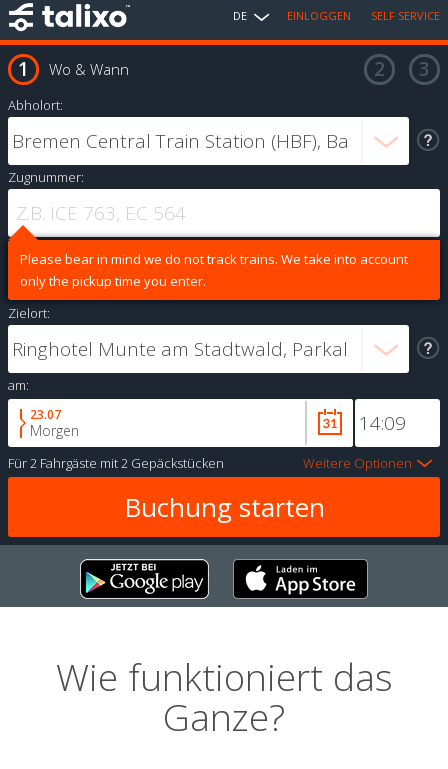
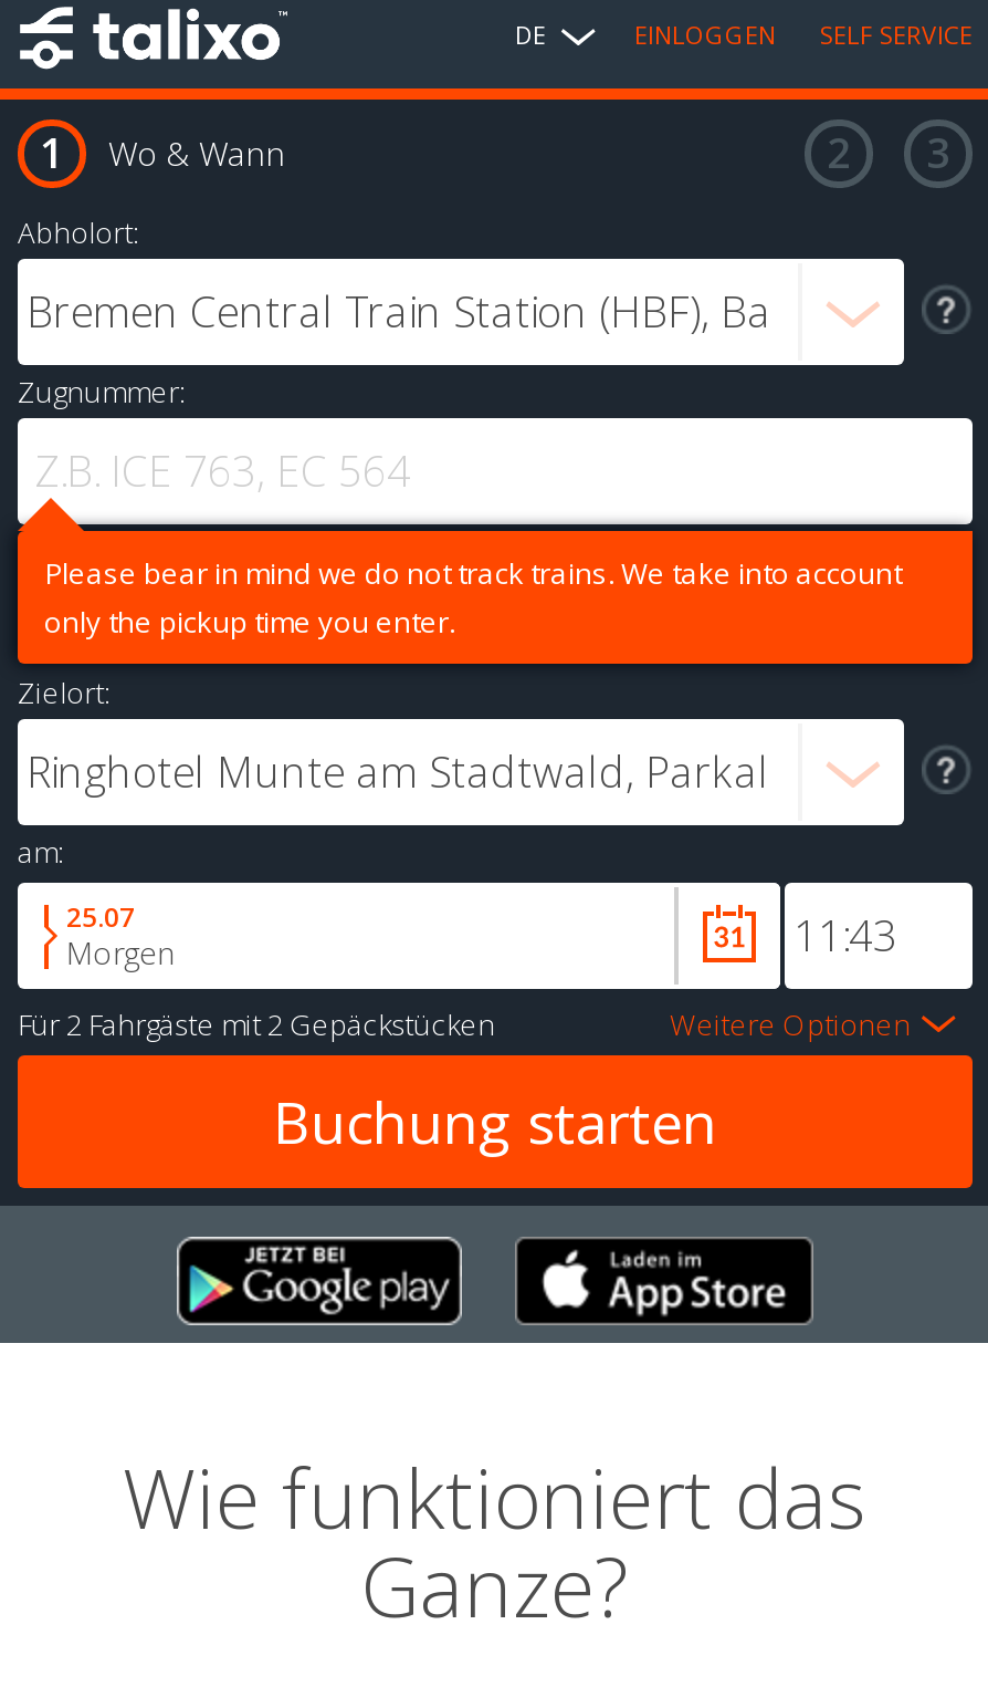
[30,406,61,423] 23.07 -> [66,899,135,937] 25.07

